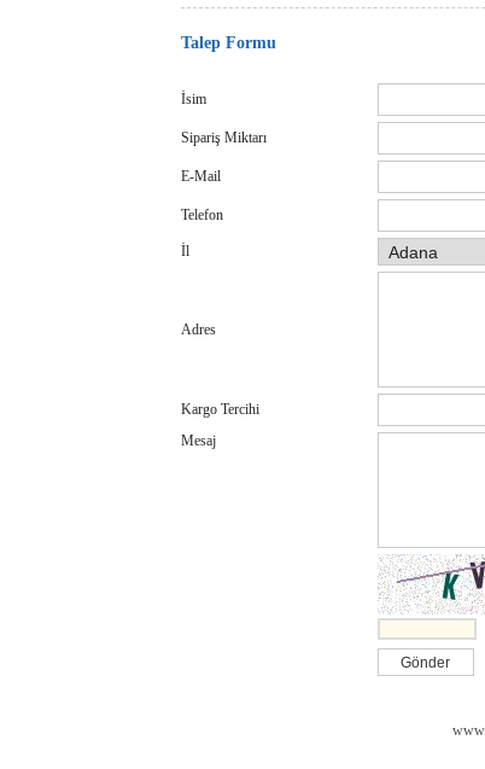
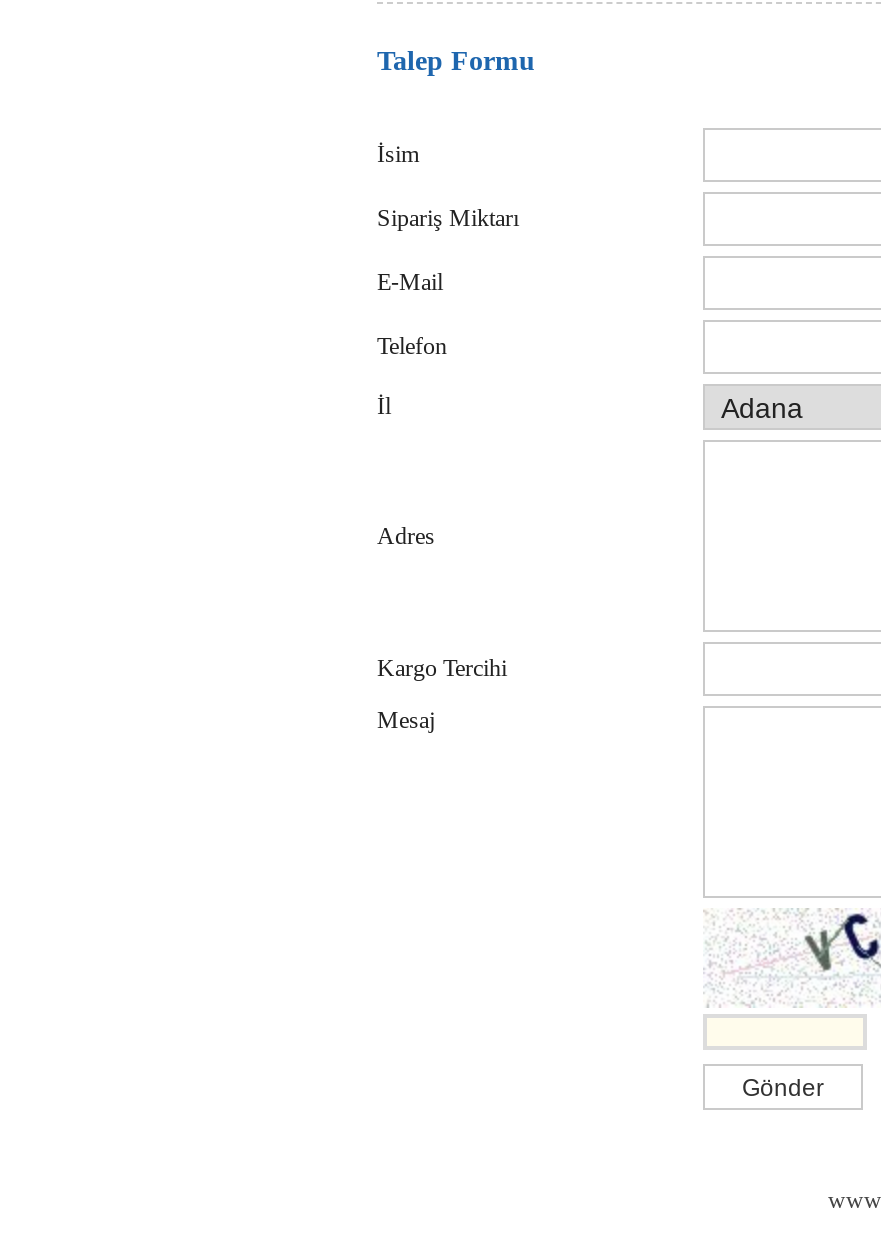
[378,554,481,614] [image] -> [709,908,875,1008] [image]

